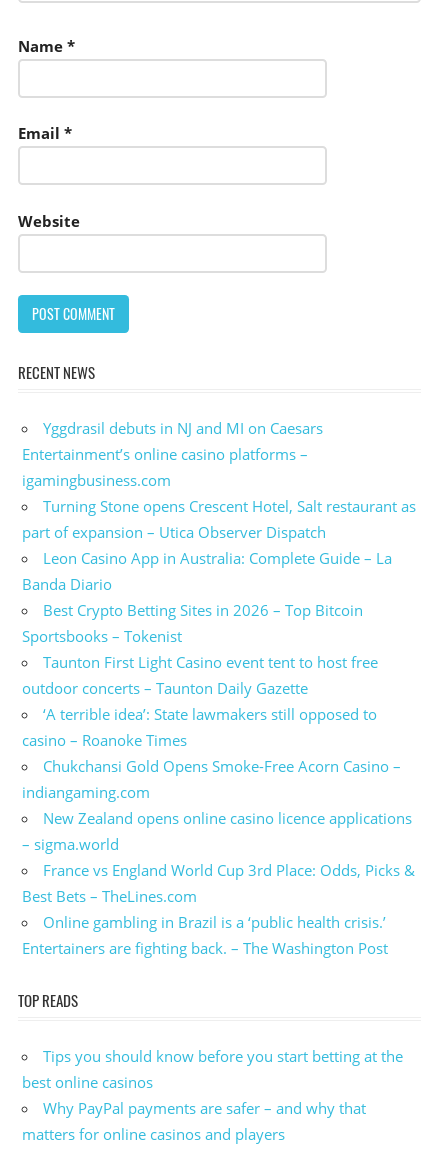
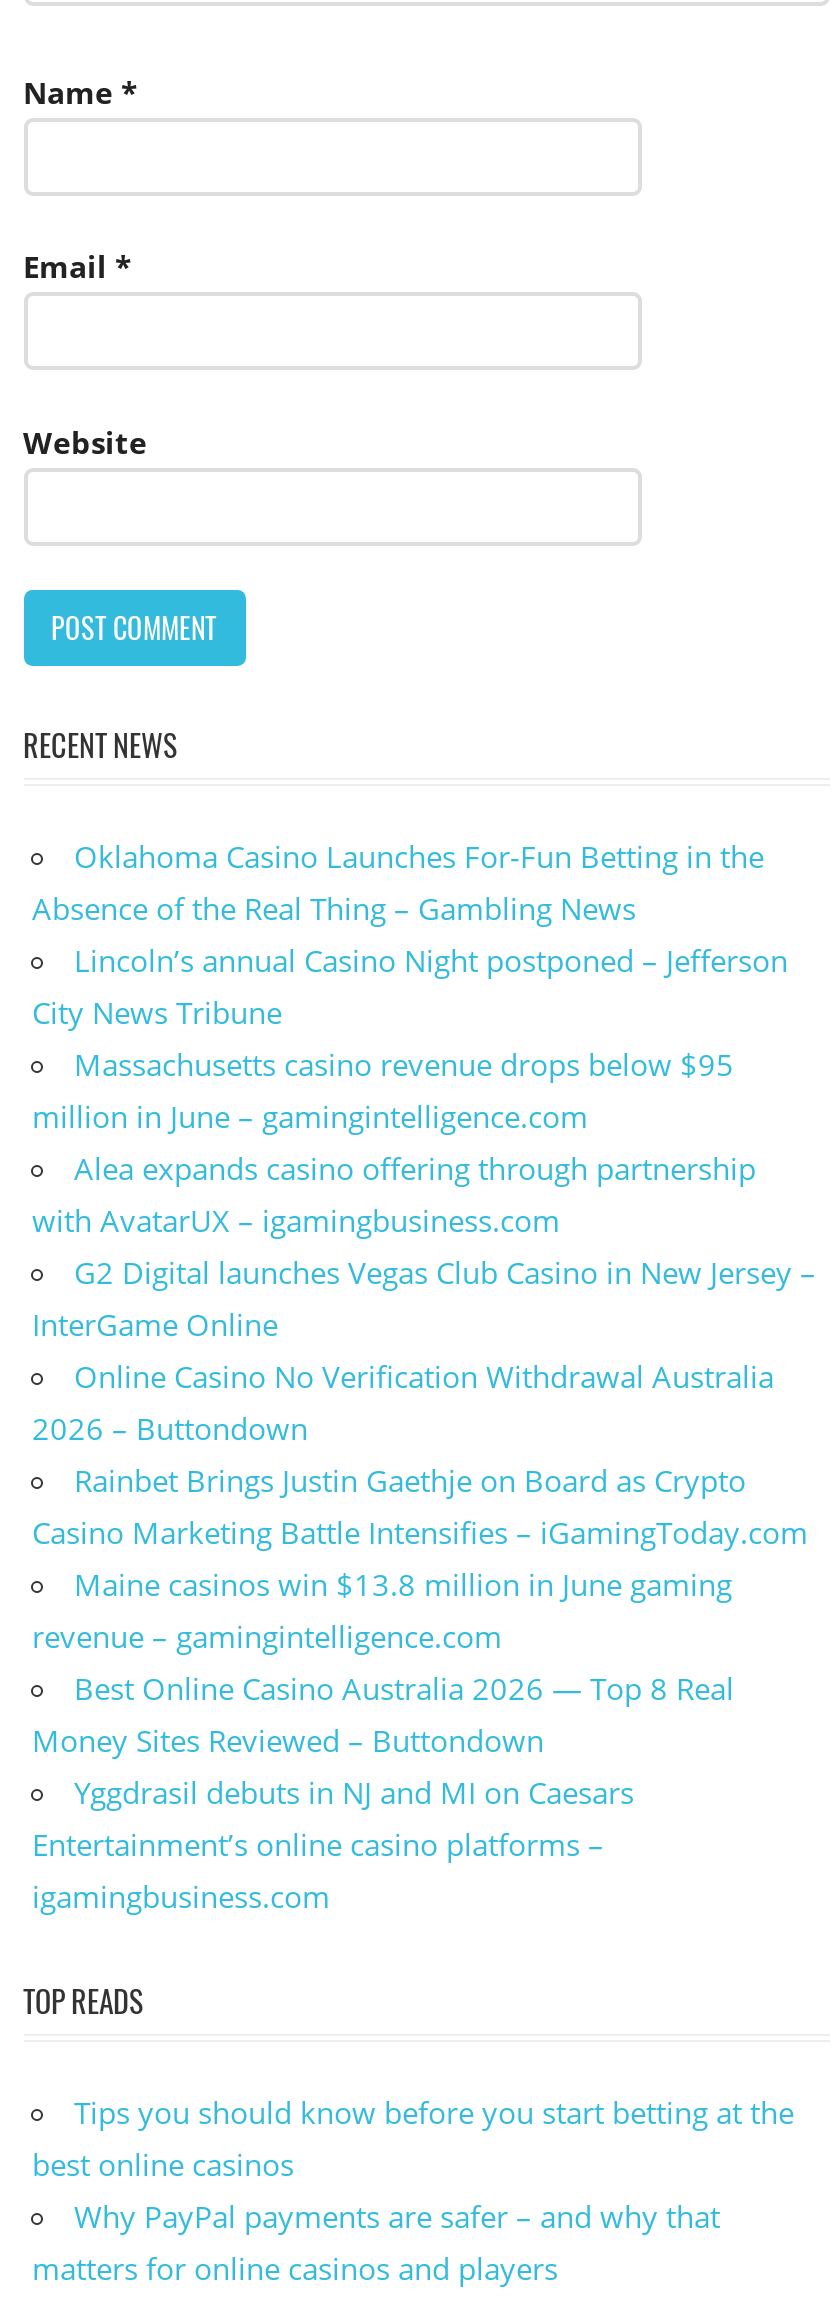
none -> [32,836,816,1760] Oklahoma Casino Launches For-Fun Betting in the | Absence of the Real Thing – Gambling News | Lincoln’s annual Casino Night postponed – Jefferson | City News Tribune | Massachusetts casino revenue drops below $95 | million in June – gamingintelligence.com | Alea expands casino offering through partnership | with AvatarUX – igamingbusiness.com | G2 Digital launches Vegas Club Casino in New Jersey – | InterGame Online | Online Casino No Verification Withdrawal Australia | 2026 – Buttondown | Rainbet Brings Justin Gaethje on Board as Crypto | Casino Marketing Battle Intensifies – iGamingToday.com | Maine casinos win $13.8 million in June gaming | revenue – gamingintelligence.com | Best Online Casino Australia 2026 — Top 8 Real | Money Sites Reviewed – Buttondown
moved [22,418,323,490] -> [32,1772,634,1916]: Yggdrasil debuts in NJ and MI on Caesars | Entertainment’s online casino platforms – | igamingbusiness.com
[22,496,416,958] Turning Stone opens Crescent Hotel, Salt restaurant as | part of expansion – Utica Observer Dispatch | Leon Casino App in Australia: Complete Guide – La | Banda Diario | Best Crypto Betting Sites in 2026 – Top Bitcoin | Sportsbooks – Tokenist | Taunton First Light Casino event tent to host free | outdoor concerts – Taunton Daily Gazette | ‘A terrible idea’: State lawmakers still opposed to | casino – Roanoke Times | Chukchansi Gold Opens Smoke-Free Acorn Casino – | indiangaming.com | New Zealand opens online casino licence applications | – sigma.world | France vs England World Cup 3rd Place: Odds, Picks & | Best Bets – TheLines.com | Online gambling in Brazil is a ‘public health crisis.’ | Entertainers are fighting back. – The Washington Post -> none

